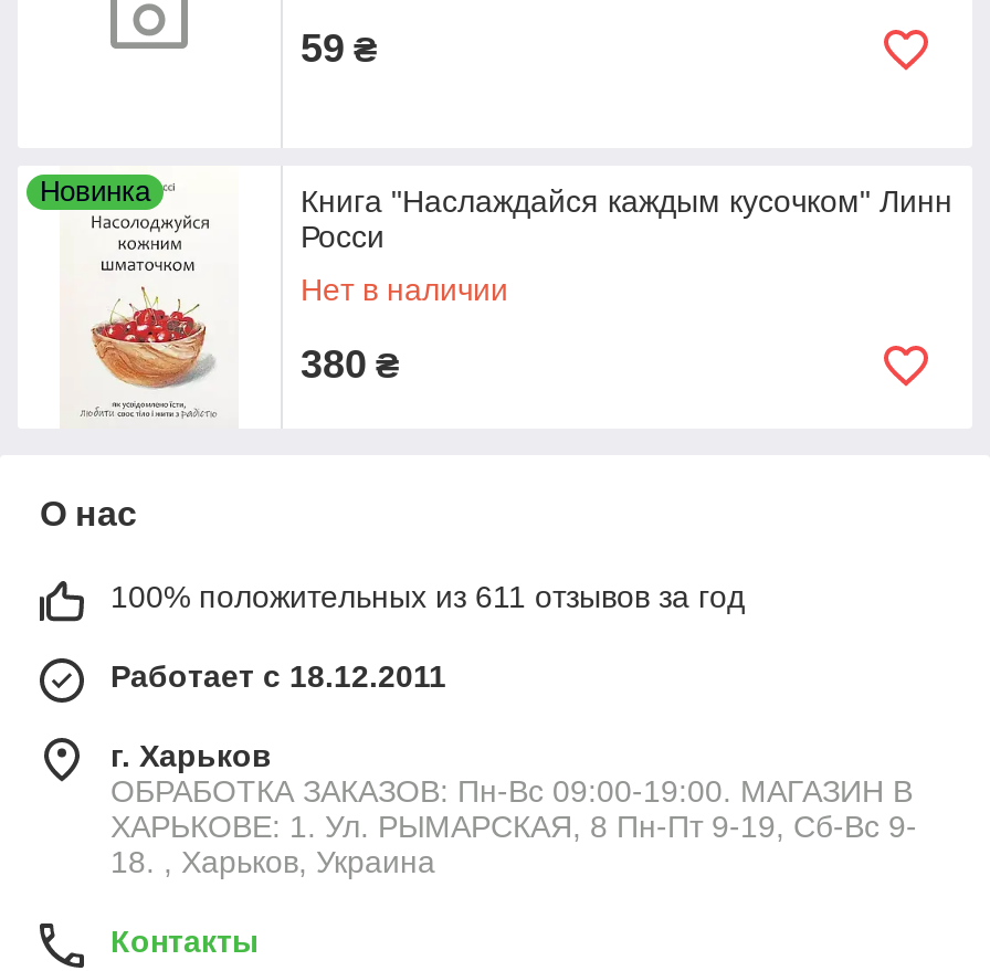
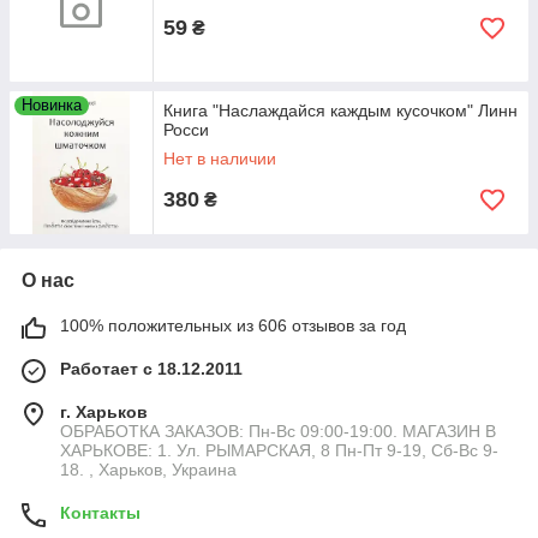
[110,579,745,614] 100% положительных из 611 отзывов за год -> [60,316,406,335] 100% положительных из 606 отзывов за год

